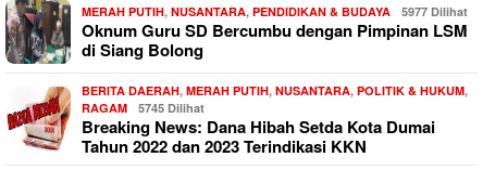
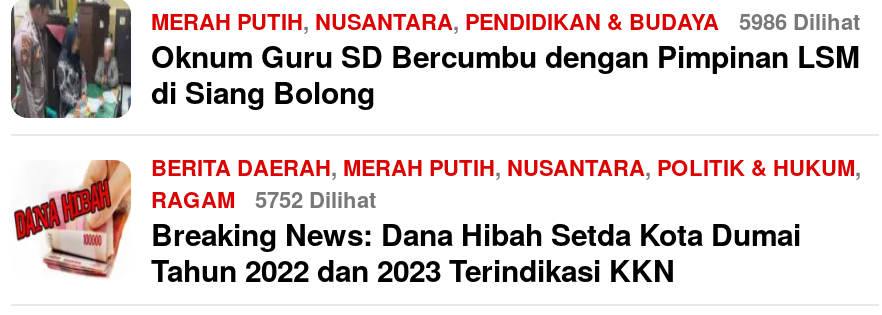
[82,3,468,20] MERAH PUTIH, NUSANTARA, PENDIDIKAN & BUDAYA 5977 Dilihat -> [151,6,861,36] MERAH PUTIH, NUSANTARA, PENDIDIKAN & BUDAYA 5986 Dilihat
[82,100,205,116] RAGAM 5745 Dilihat -> [151,184,377,214] RAGAM 5752 Dilihat

